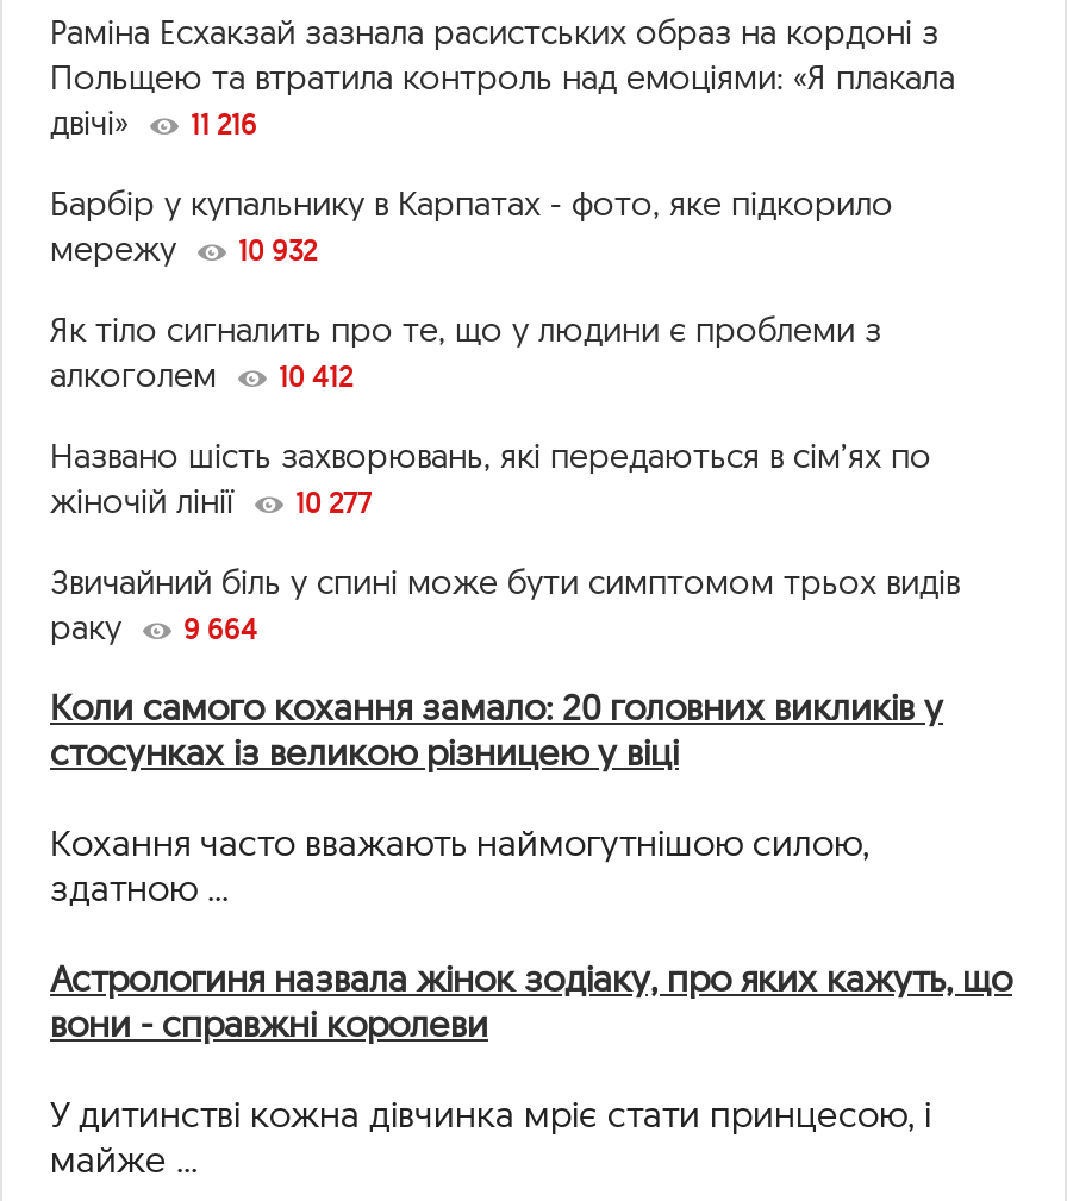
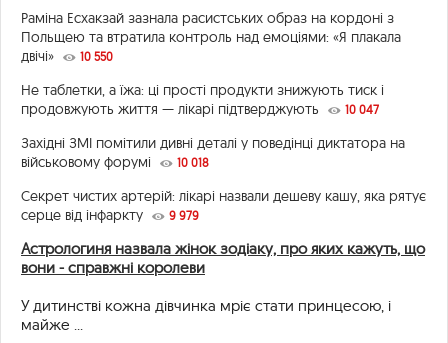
[50,105,960,910] 11 216 | Барбір у купальнику в Карпатах - фото, яке підкорило | мережу | 10 932 | Як тіло сигналить про те, що у людини є проблеми з | алкоголем | 10 412 | Названо шість захворювань, які передаються в сім’ях по | жіночій лінії | 10 277 | Звичайний біль у спині може бути симптомом трьох видів | раку | 9 664 | Коли самого кохання замало: 20 головних викликів у | стосунках із великою різницею у віці | Кохання часто вважають наймогутнішою силою, | здатною ... -> [21,49,426,224] 10 550 | Не таблетки, а їжа: ці прості продукти знижують тиск і | продовжують життя — лікарі підтверджують | 10 047 | Західні ЗМІ помітили дивні деталі у поведінці диктатора на | військовому форумі | 10 018 | Секрет чистих артерій: лікарі назвали дешеву кашу, яка рятує | серце від інфаркту | 9 979

